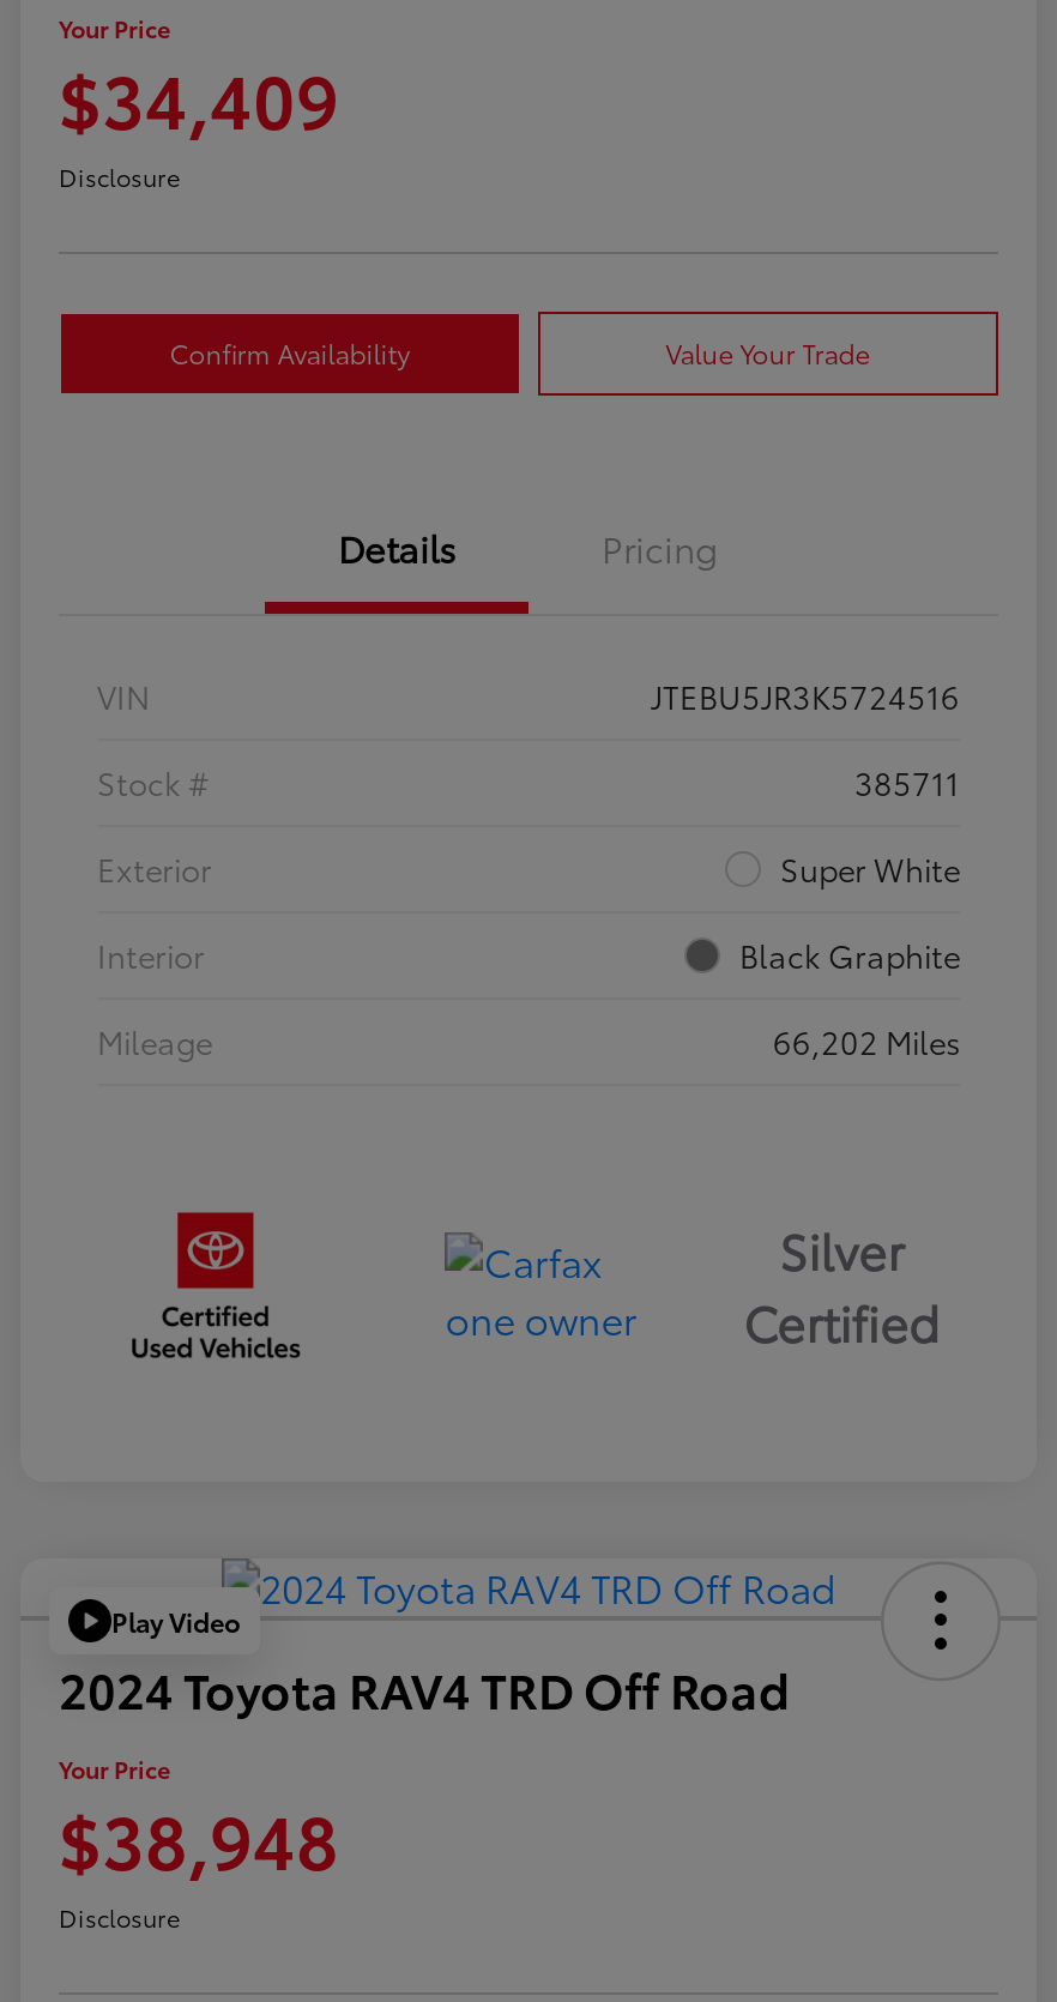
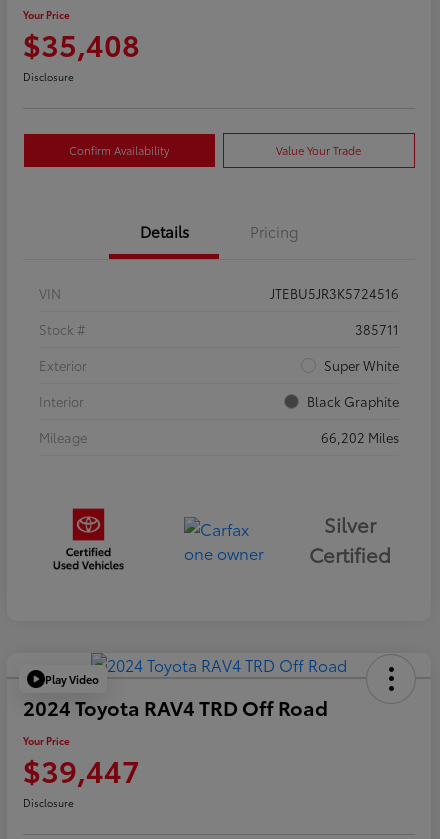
[59,46,339,149] $34,409 -> [23,22,140,65] $35,408
[59,1787,339,1890] $38,948 -> [23,748,140,791] $39,447

